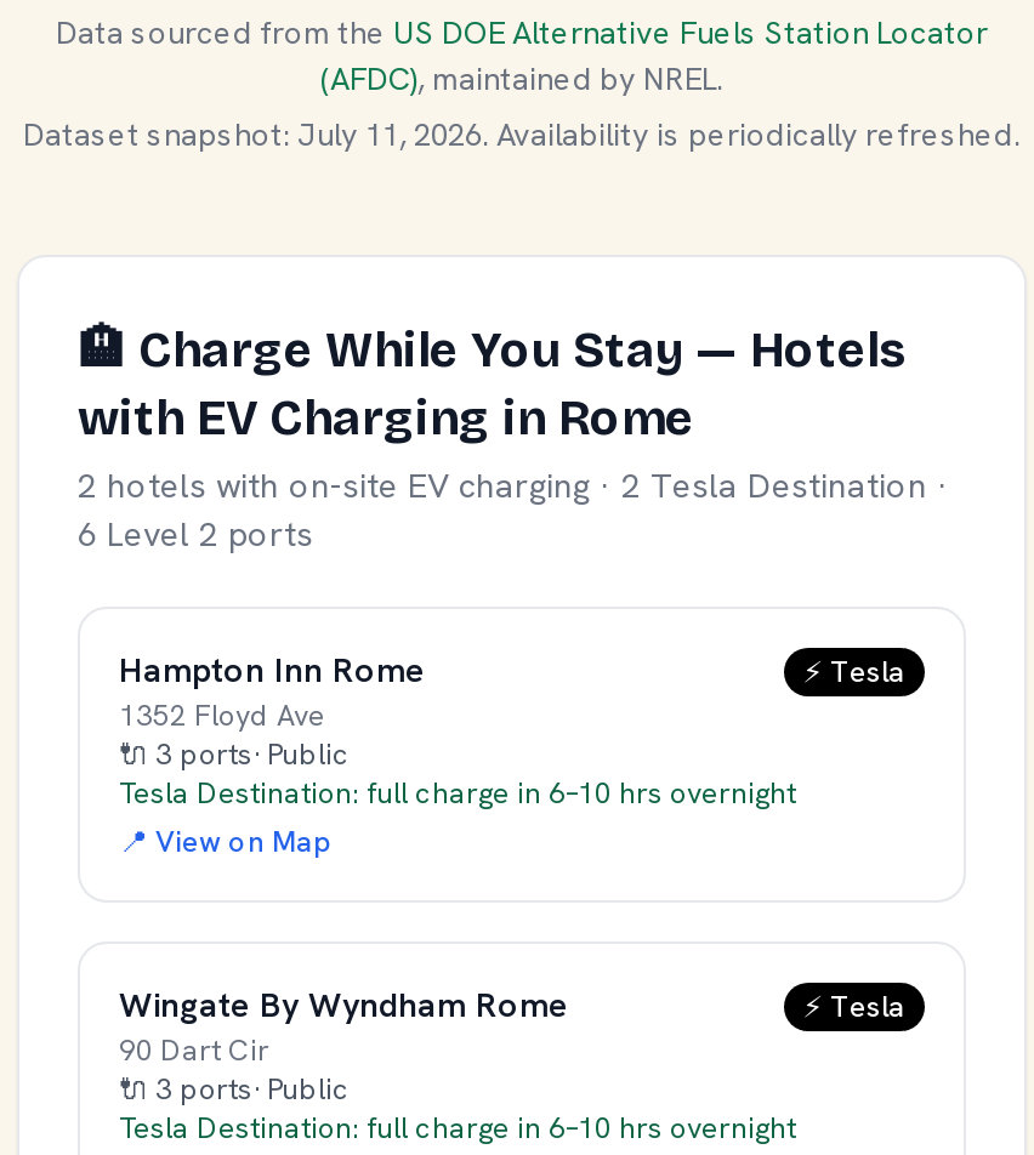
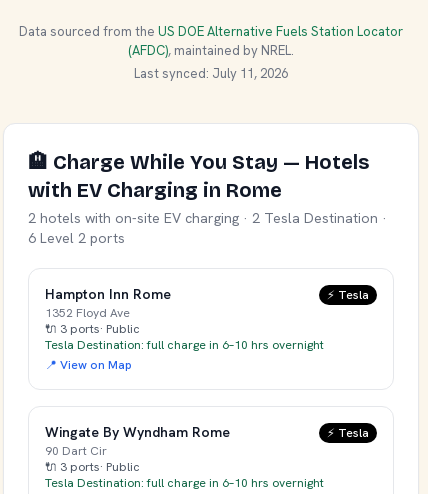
[23,114,1021,156] Dataset snapshot: July 11, 2026. Availability is periodically refreshed. -> [134,65,288,82] Last synced: July 11, 2026

